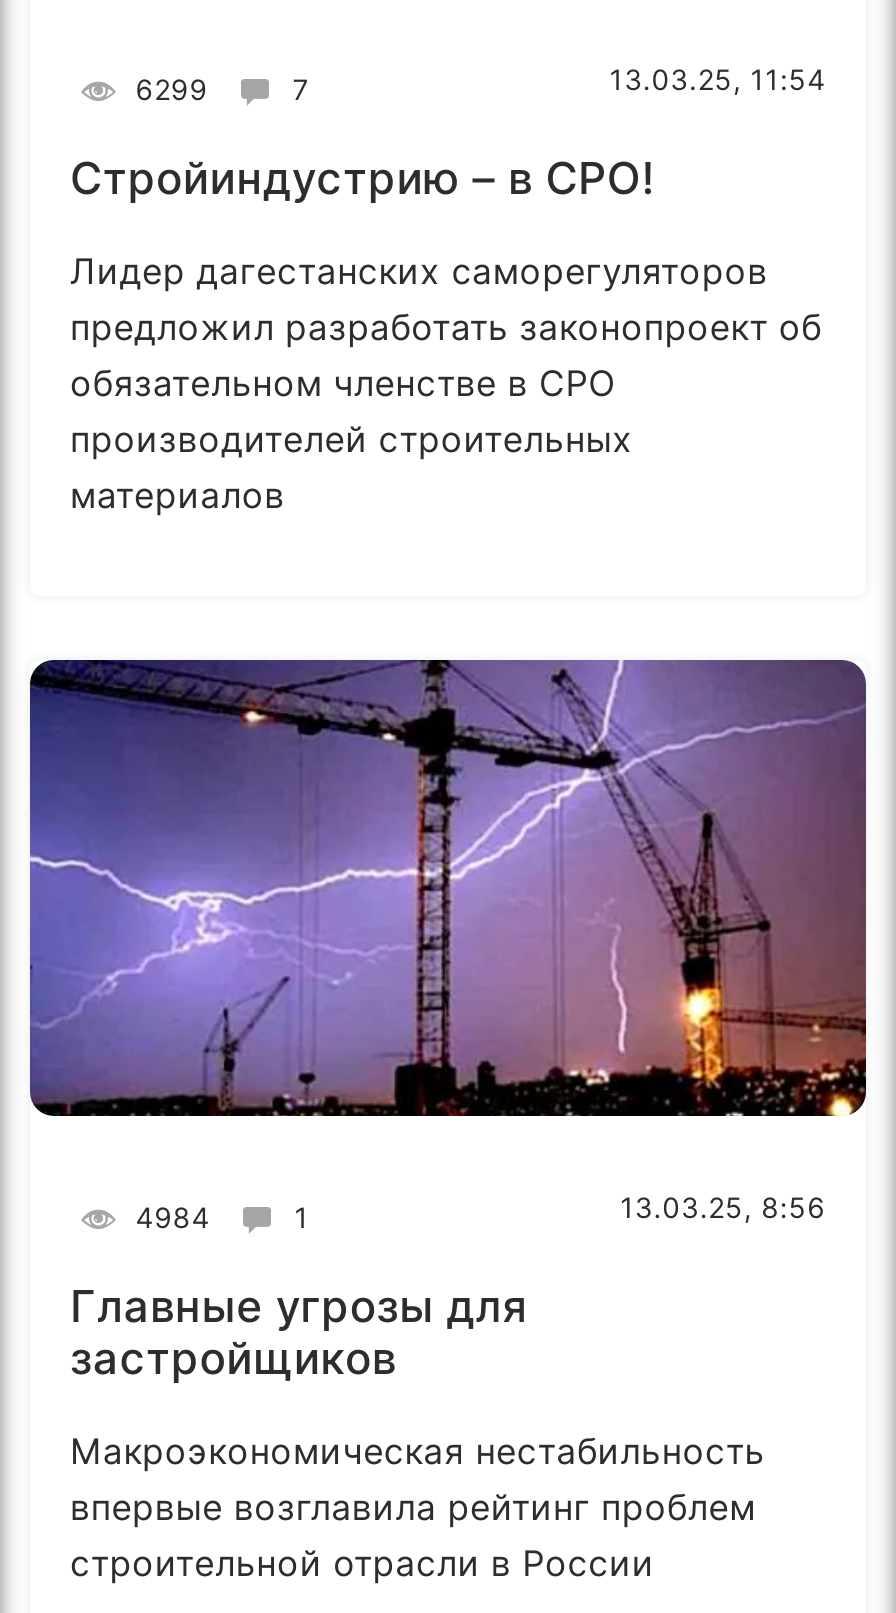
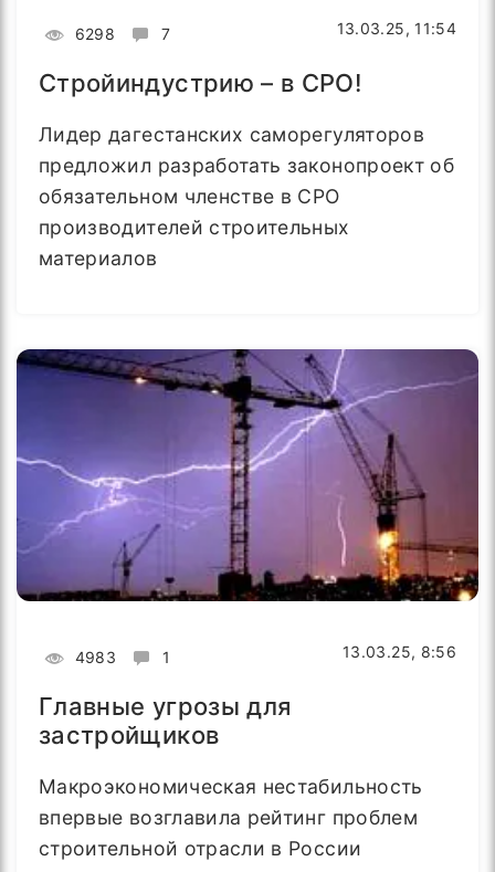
[127,71,309,105] 6299 7 -> [70,24,171,43] 6298 7
[127,1200,309,1234] 4984 1 -> [70,648,171,666] 4983 1

